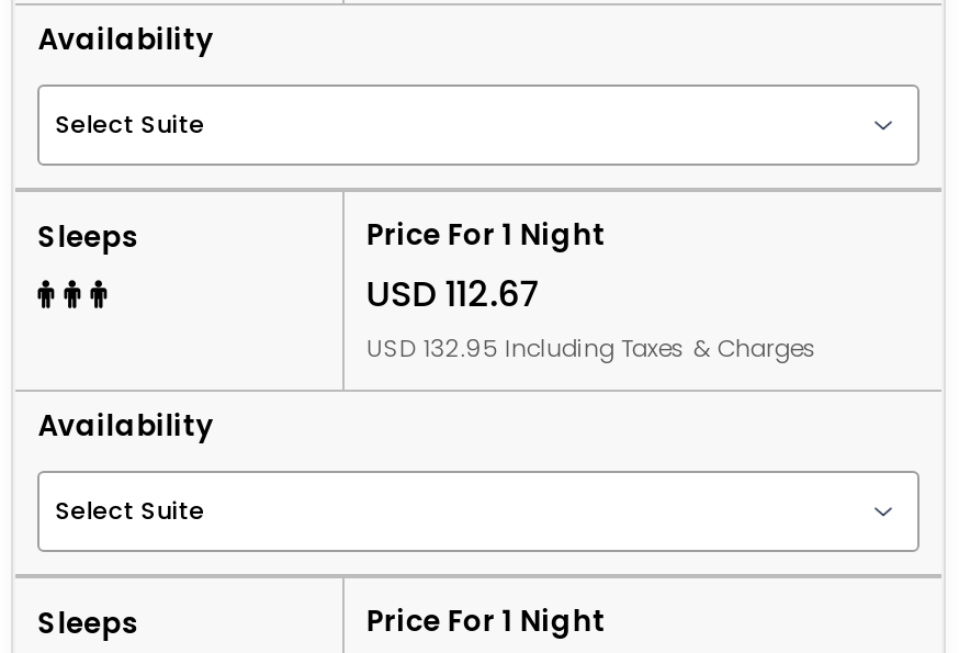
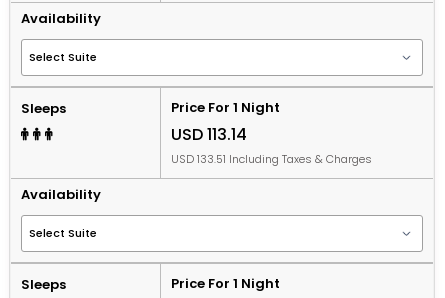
[366,270,542,320] USD 112.67 -> [171,123,247,146] USD 113.14
[366,331,818,366] USD 132.95 Including Taxes & Charges -> [171,151,372,167] USD 133.51 Including Taxes & Charges

